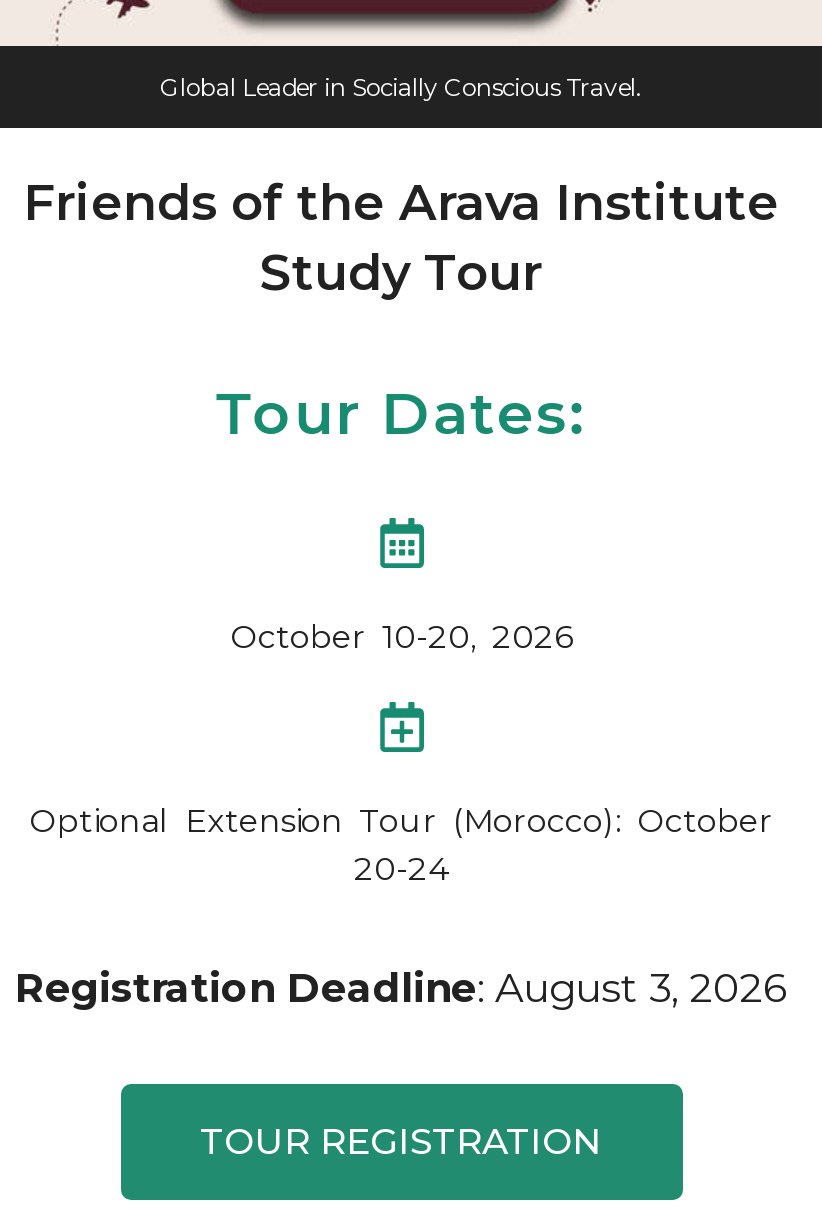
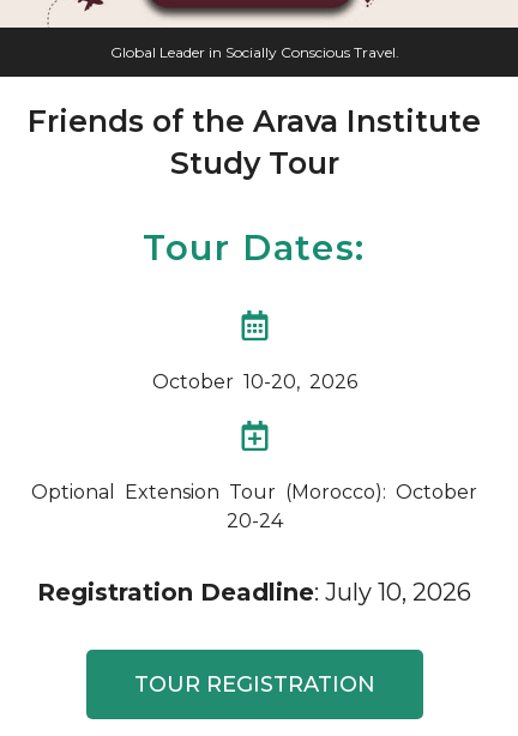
[15,965,787,1013] Registration Deadline: August 3, 2026 -> [37,578,471,607] Registration Deadline: July 10, 2026

